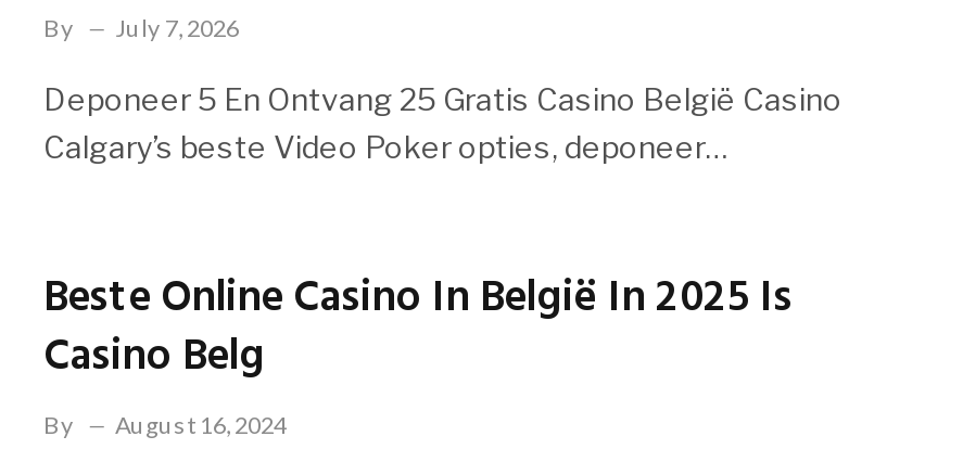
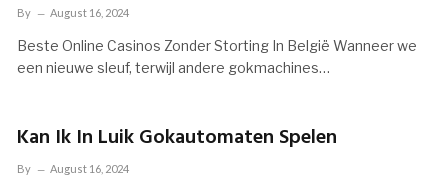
[43,12,239,40] By July 7, 2026 -> [17,6,129,19] By August 16, 2024
[43,79,842,164] Deponeer 5 En Ontvang 25 Gratis Casino België Casino | Calgary’s beste Video Poker opties, deponeer… -> [17,37,417,76] Beste Online Casinos Zonder Storting In België Wanneer we | een nieuwe sleuf, terwijl andere gokmachines…
[43,264,793,392] Beste Online Casino In België In 2025 Is | Casino Belg -> [17,122,337,154] Kan Ik In Luik Gokautomaten Spelen

